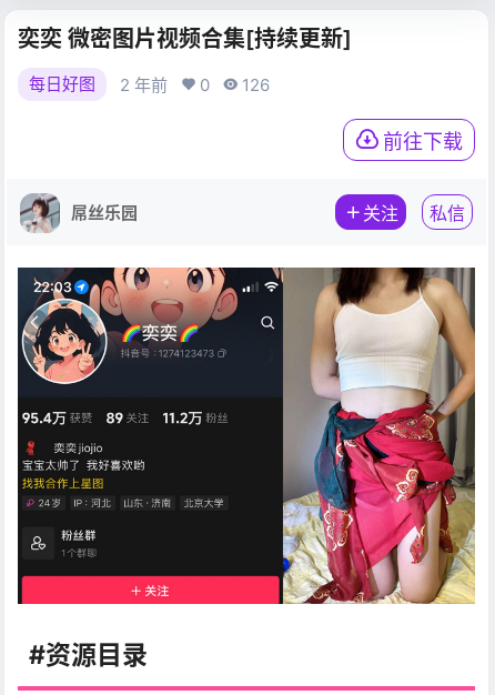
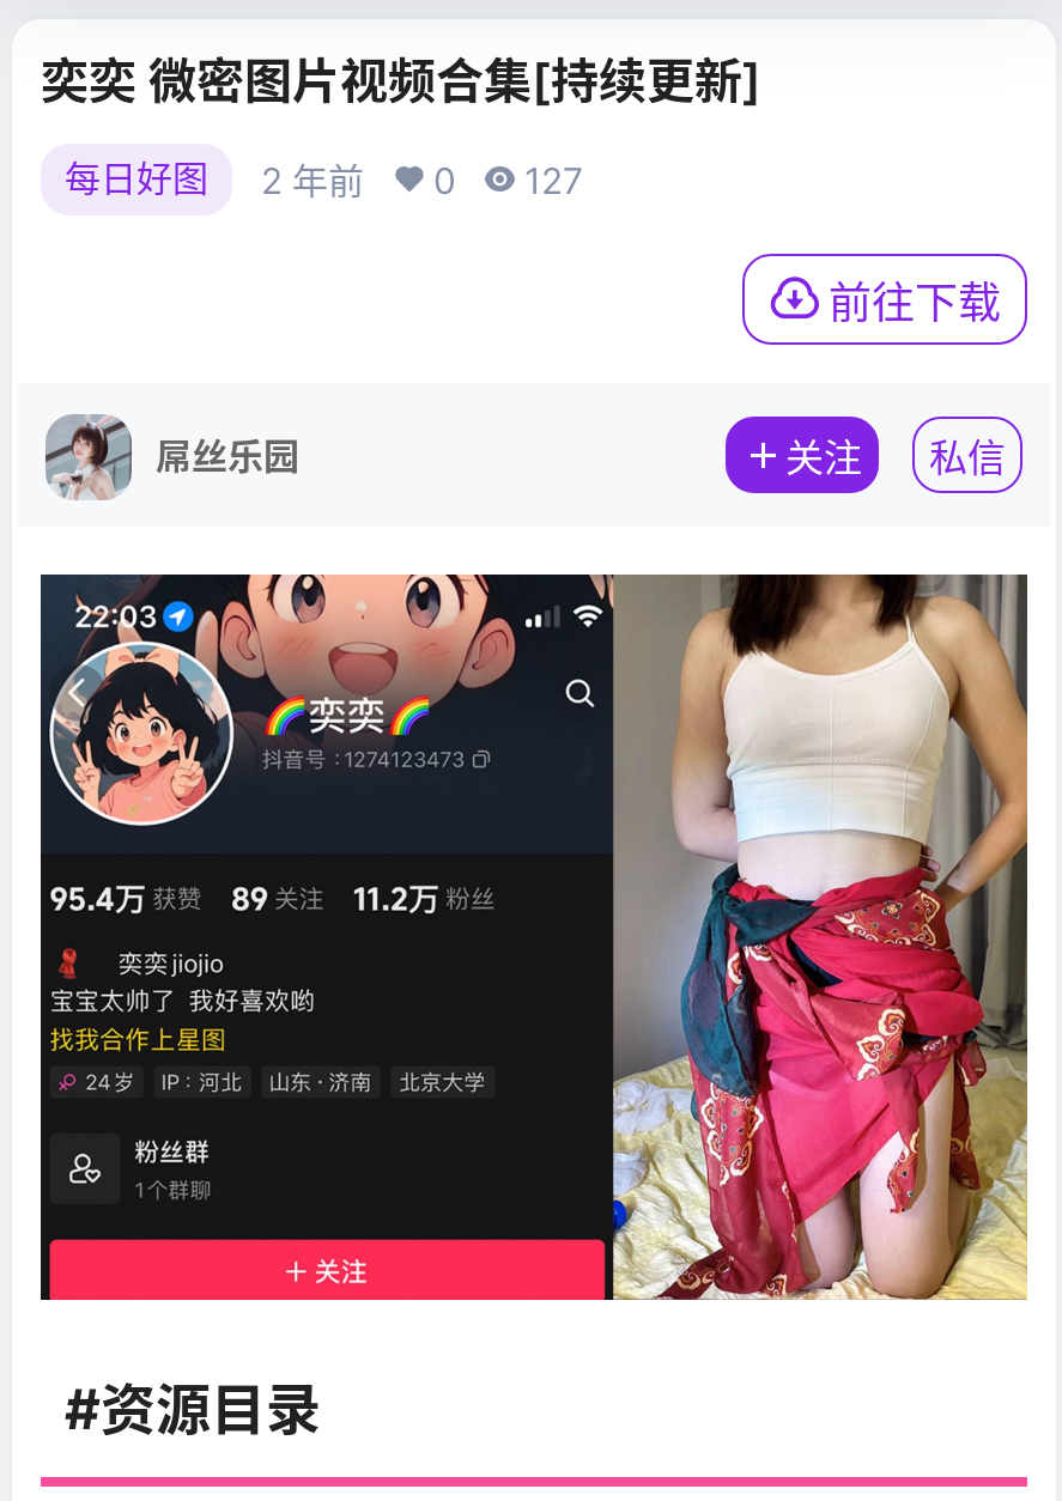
[29,73,270,95] 每日好图 2 年前 0 126 -> [65,156,584,202] 每日好图 2 年前 0 127

